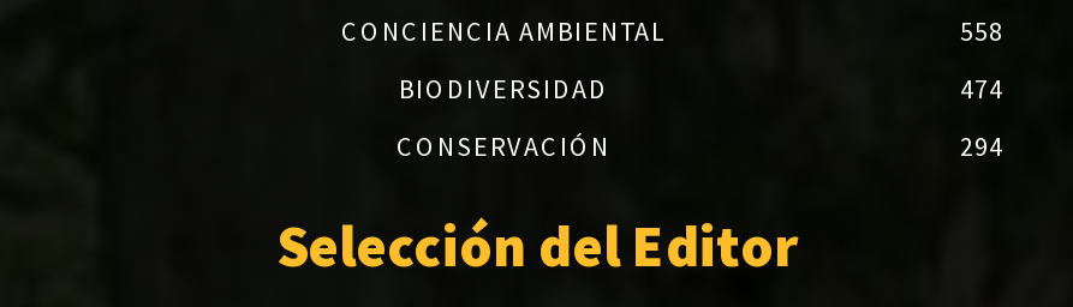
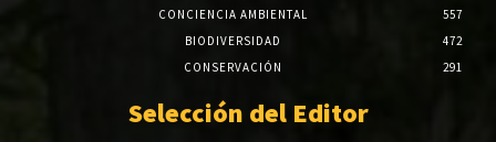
[960,14,1003,47] 558 -> [443,7,463,22] 557
[960,71,1003,105] 474 -> [443,33,463,49] 472
[960,129,1003,162] 294 -> [443,60,463,75] 291

